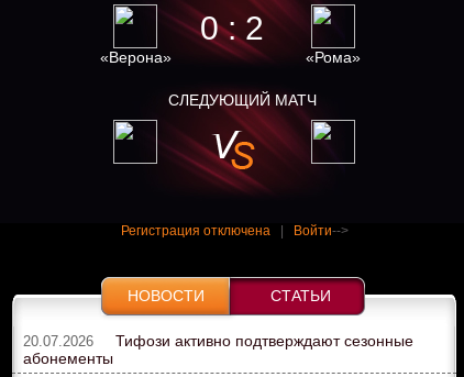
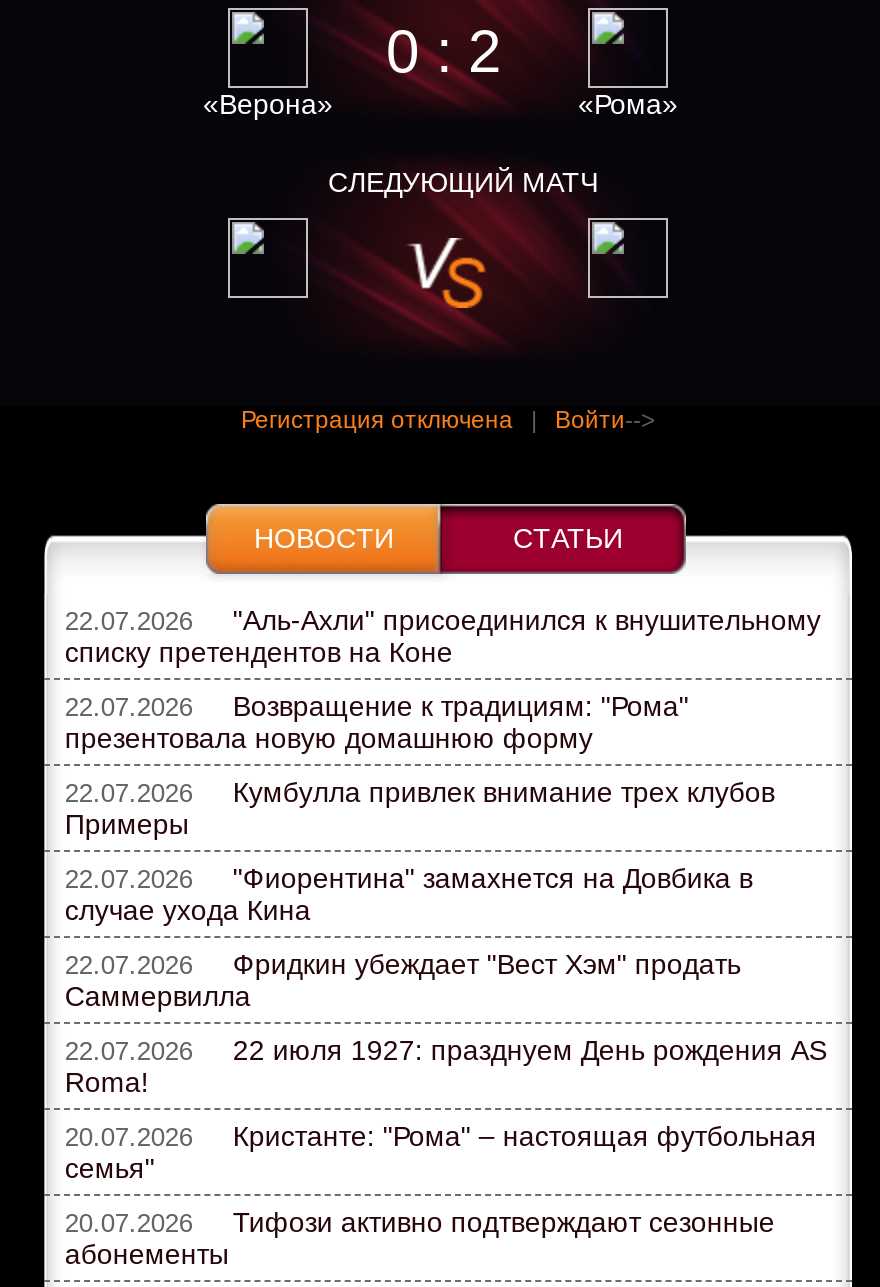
none -> [65,604,827,1184] 22.07.2026 "Аль-Ахли" присоединился к внушительному | списку претендентов на Коне | 22.07.2026 Возвращение к традициям: "Рома" | презентовала новую домашнюю форму | 22.07.2026 Кумбулла привлек внимание трех клубов | Примеры | 22.07.2026 "Фиорентина" замахнется на Довбика в | случае ухода Кина | 22.07.2026 Фридкин убеждает "Вест Хэм" продать | Саммервилла | 22.07.2026 22 июля 1927: празднуем День рождения AS | Roma! | 20.07.2026 Кристанте: "Рома" – настоящая футбольная | семья"

